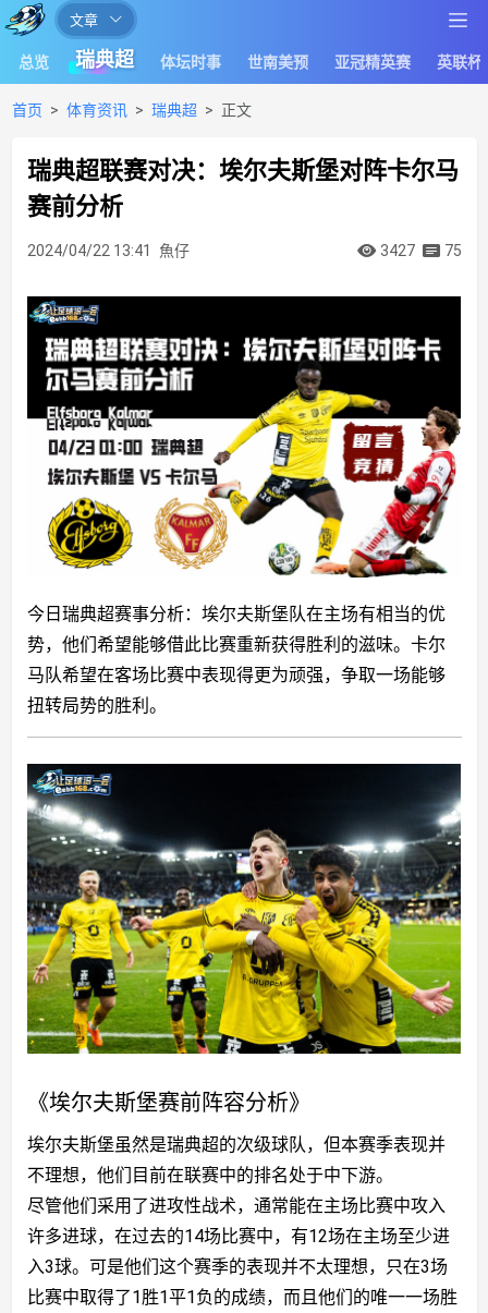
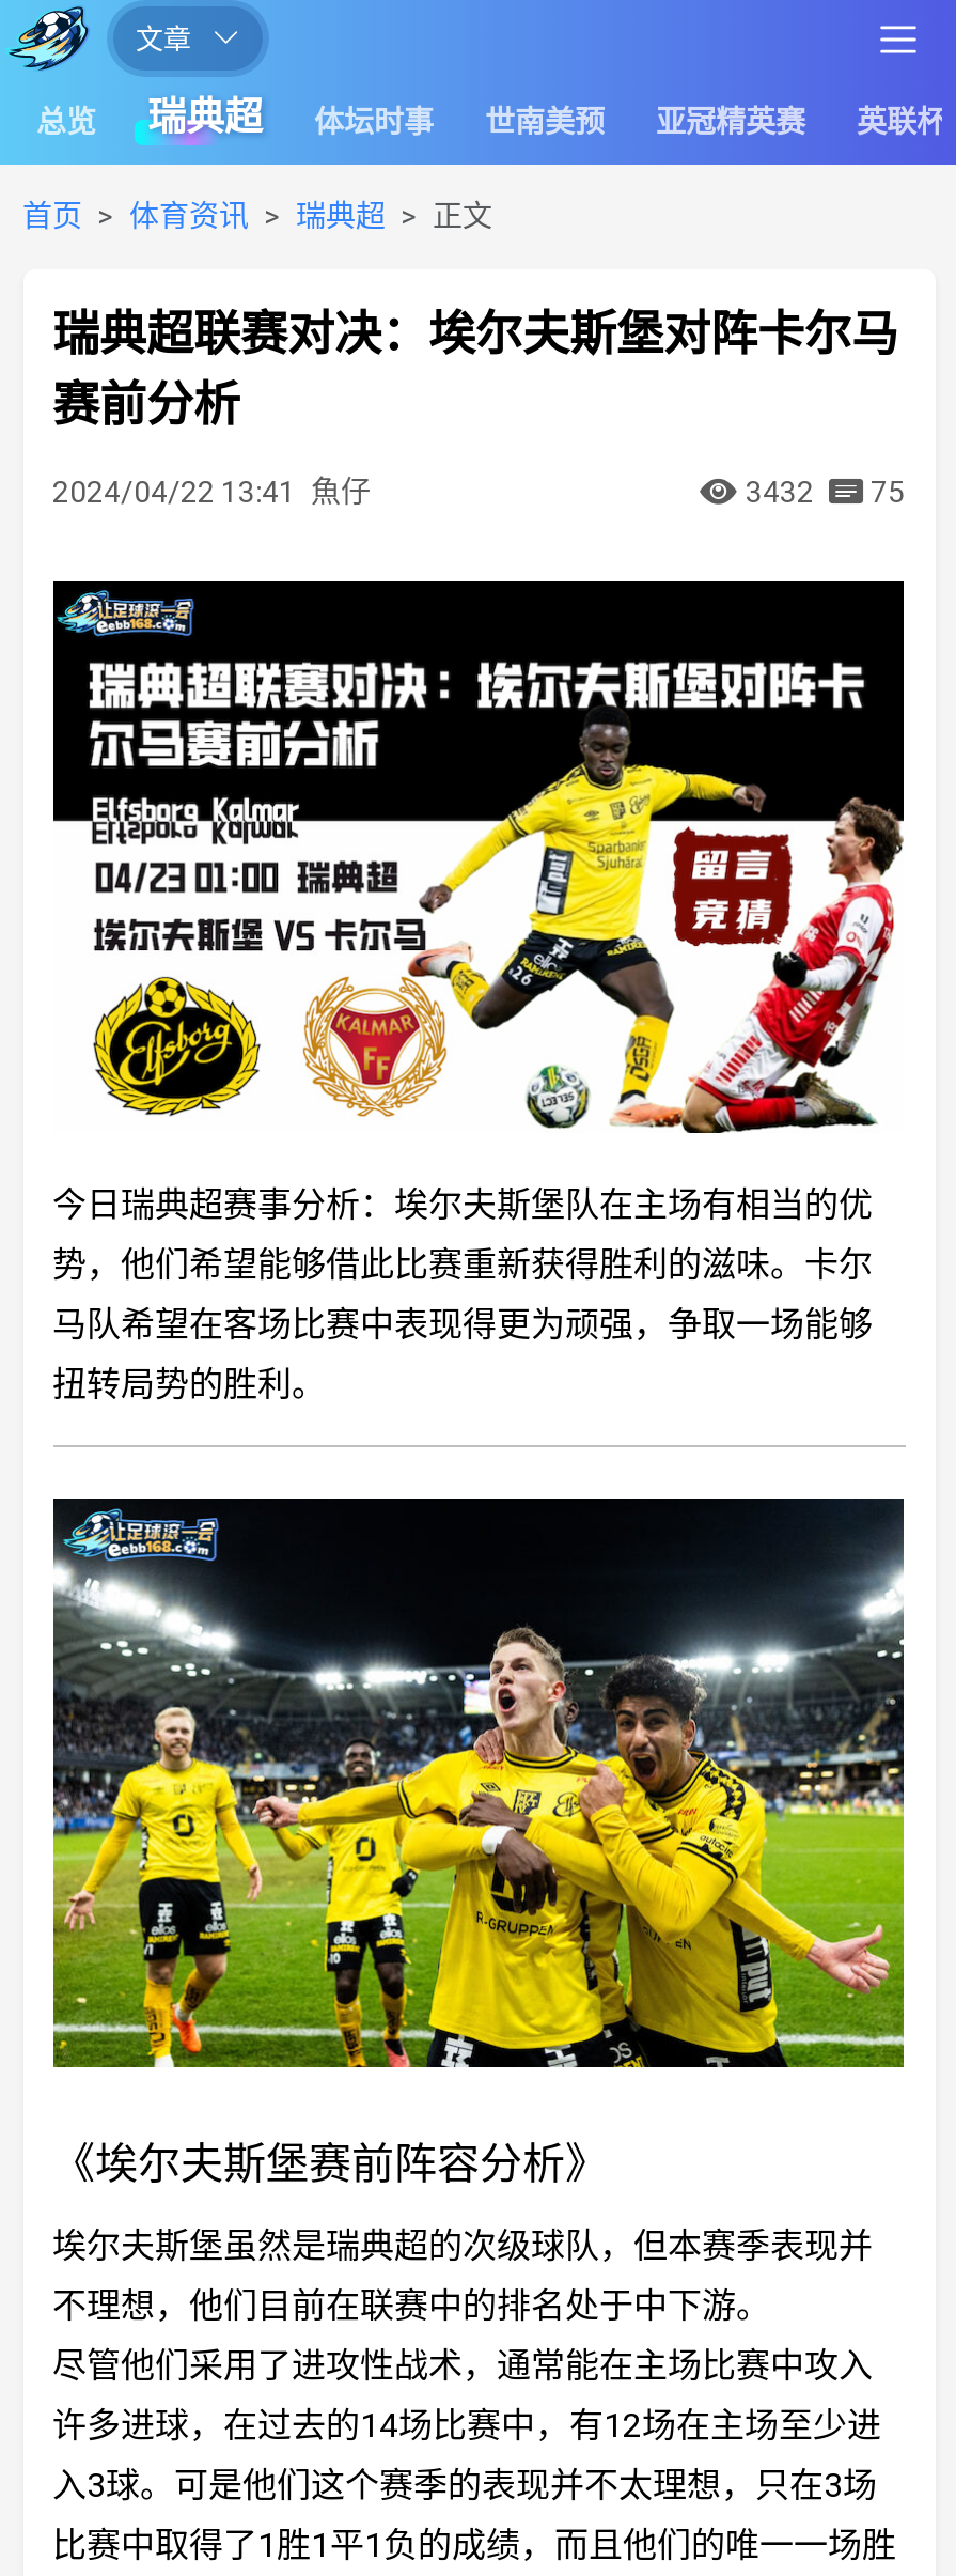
[380,241,461,259] 3427 75 -> [746,474,905,508] 3432 75

